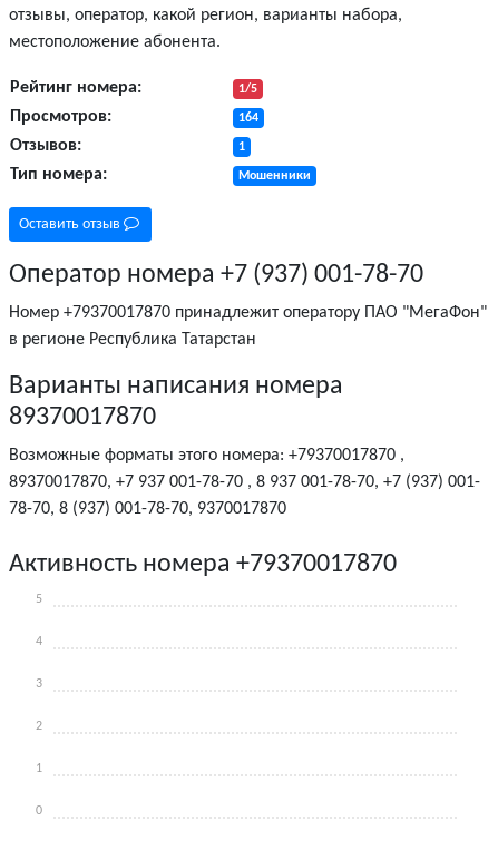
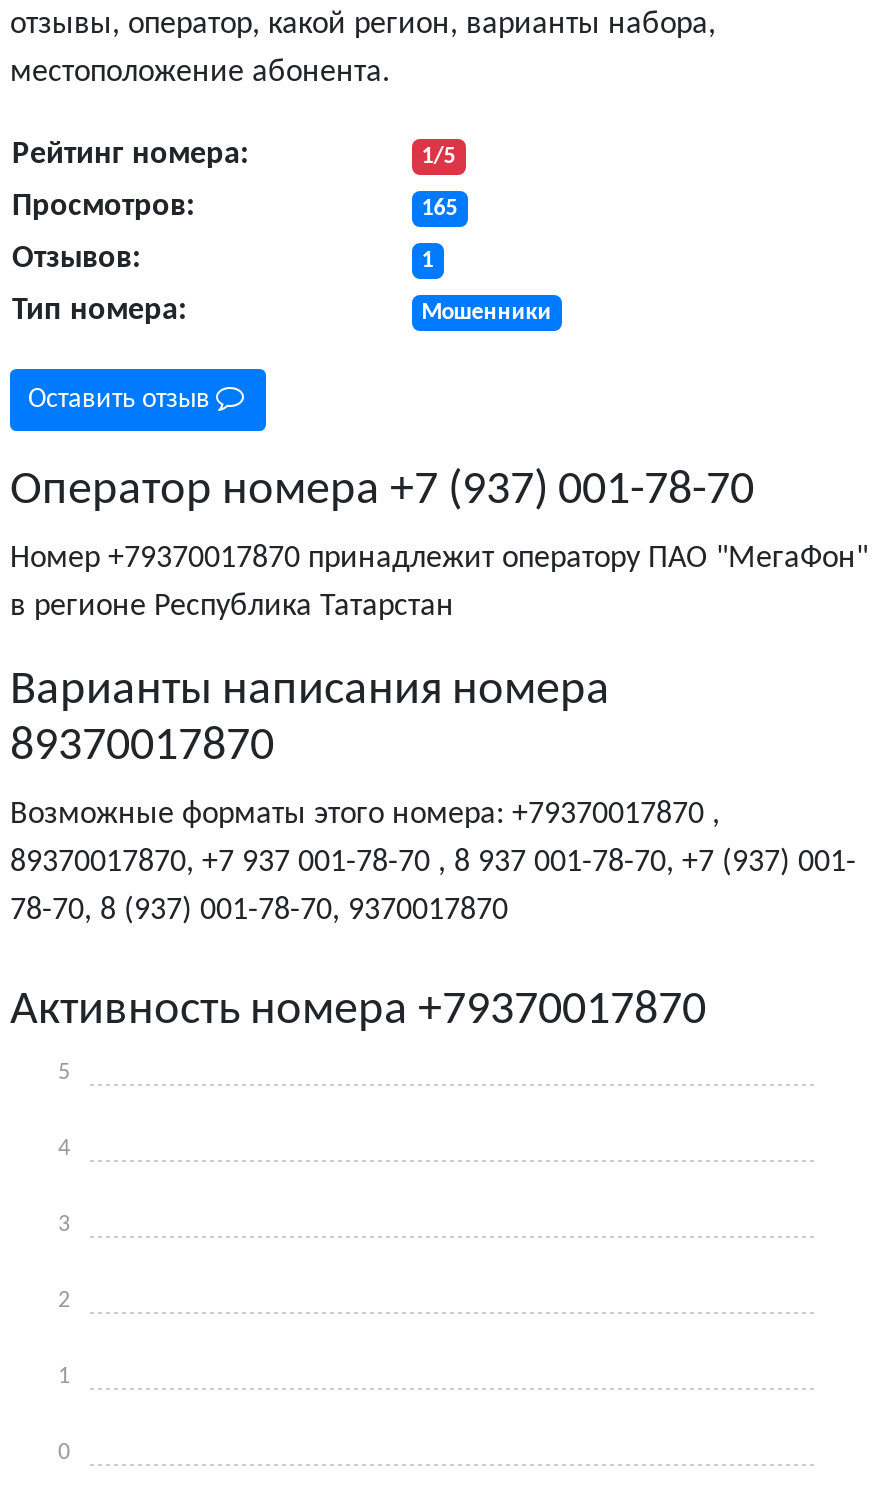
[238,111,258,125] 164 -> [422,197,458,221] 165

